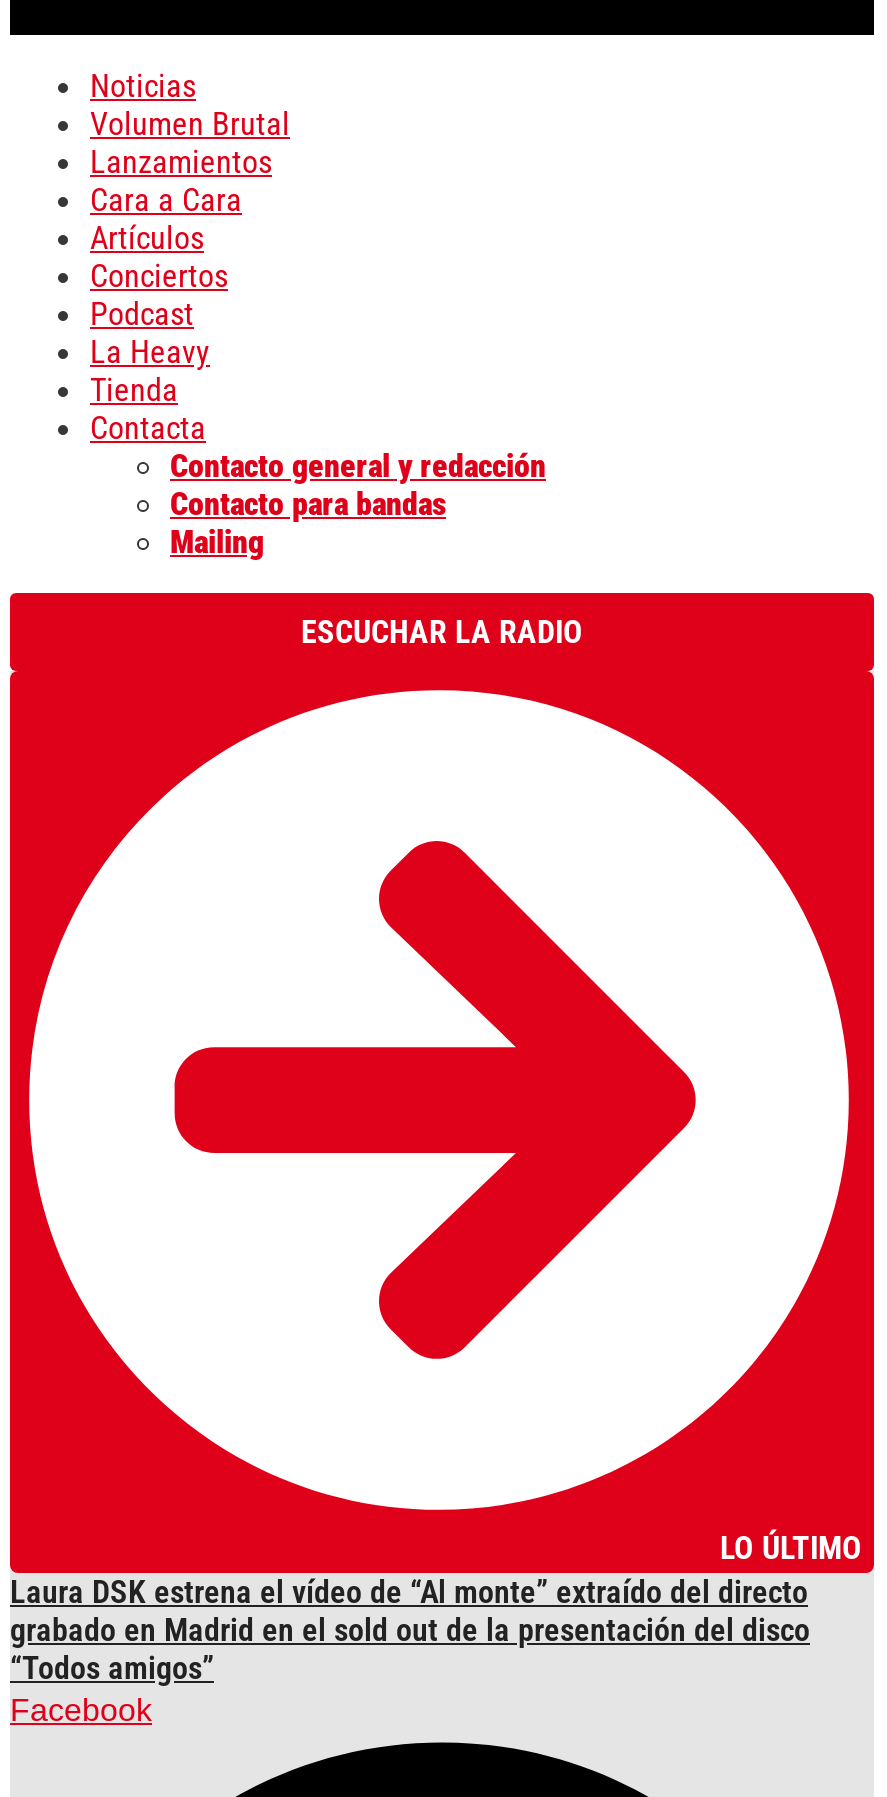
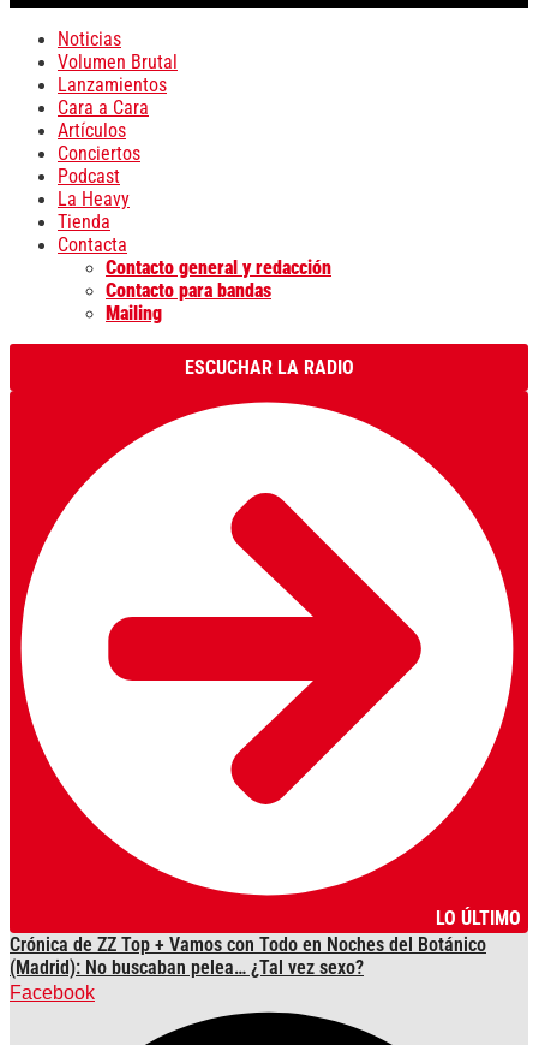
[10,1573,810,1687] Laura DSK estrena el vídeo de “Al monte” extraído del directo | grabado en Madrid en el sold out de la presentación del disco | “Todos amigos” -> [10,933,486,979] Crónica de ZZ Top + Vamos con Todo en Noches del Botánico | (Madrid): No buscaban pelea… ¿Tal vez sexo?

